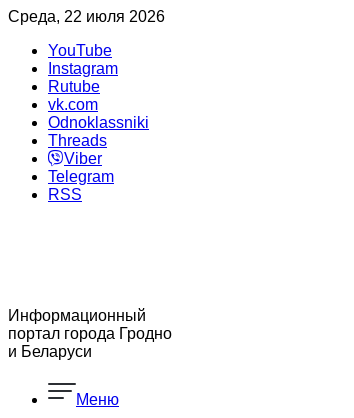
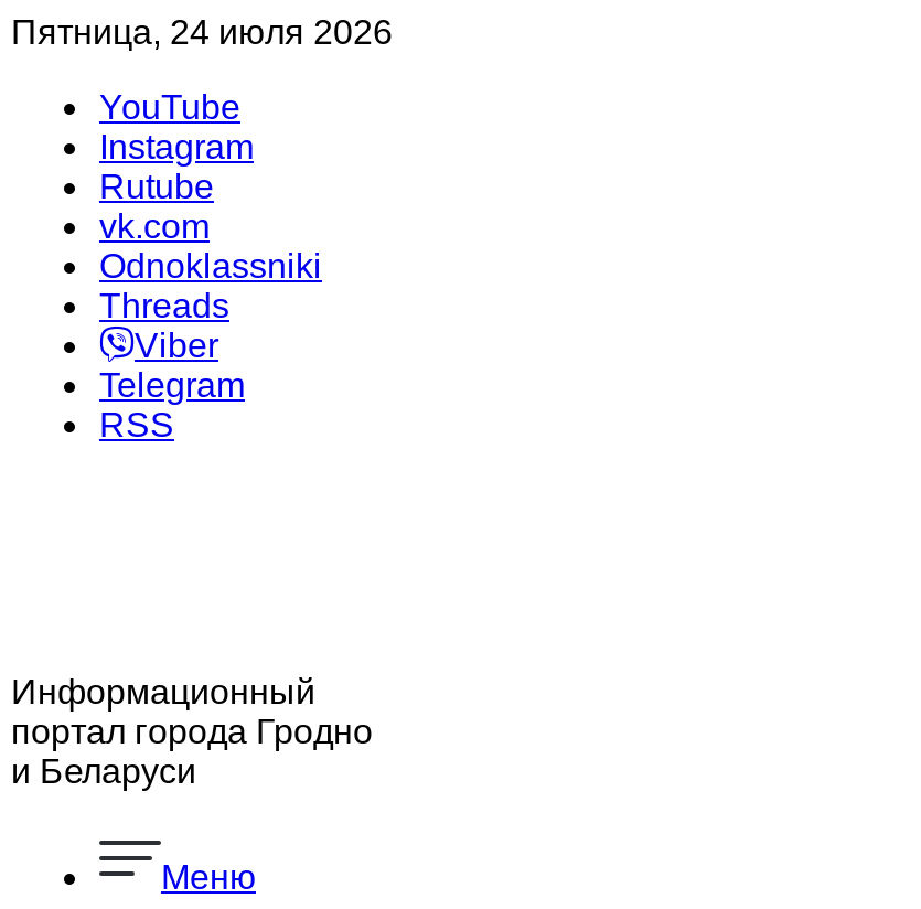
[8,8,165,25] Среда, 22 июля 2026 -> [11,13,393,51] Пятница, 24 июля 2026

